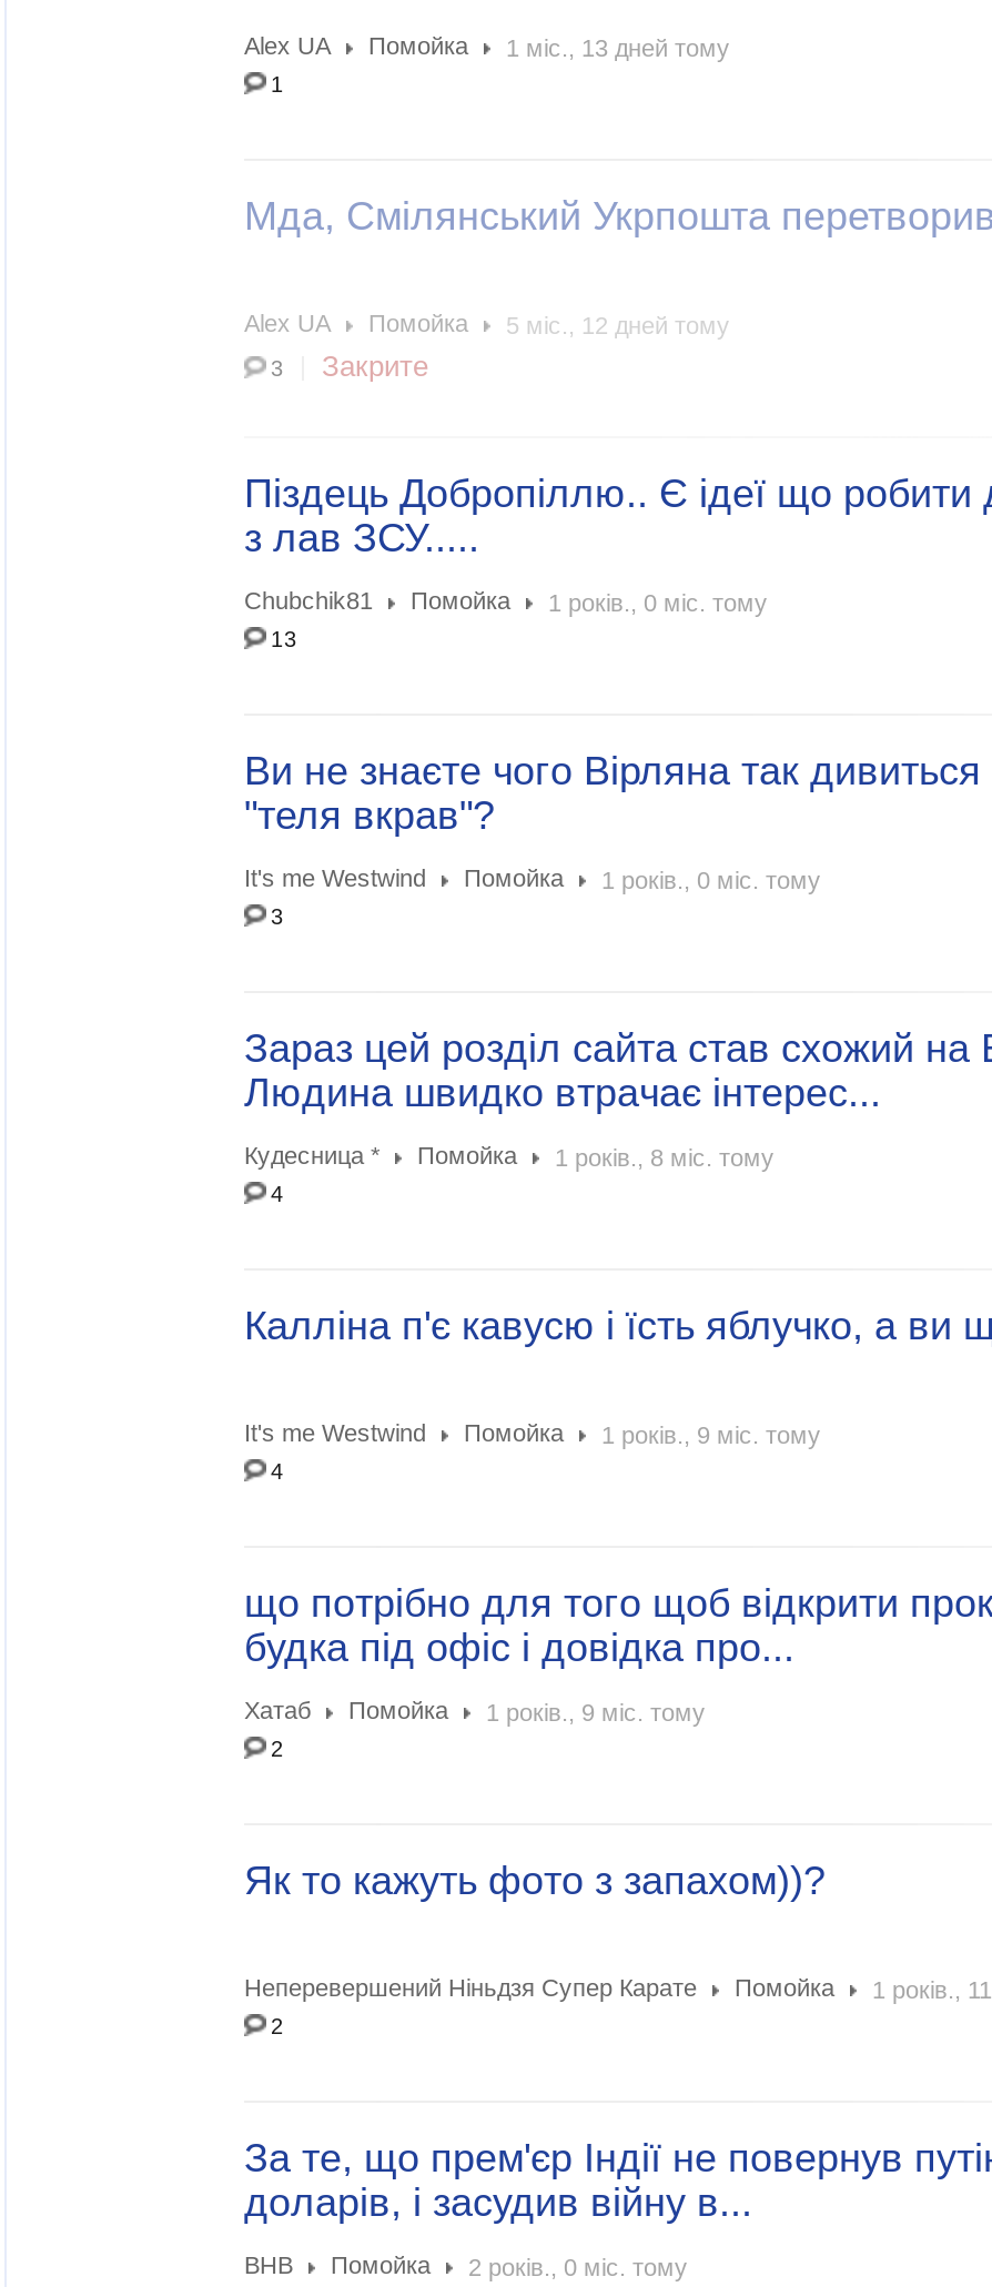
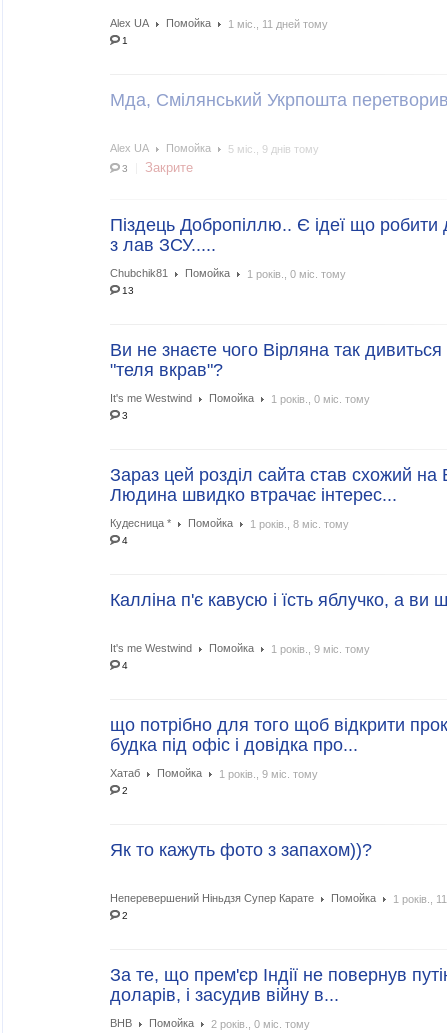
[244,32,730,61] Alex UA Помойка 1 міс., 13 дней тому -> [110,17,328,30] Alex UA Помойка 1 міс., 11 дней тому
[244,310,730,338] Alex UA Помойка 5 міс., 12 дней тому -> [110,142,319,155] Alex UA Помойка 5 міс., 9 днів тому

